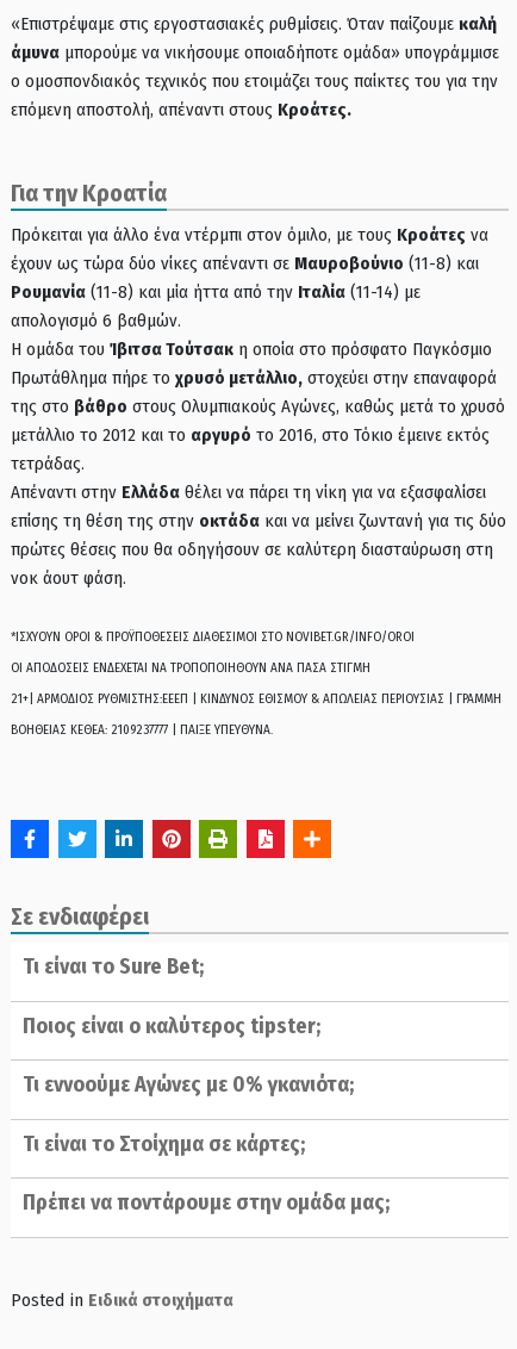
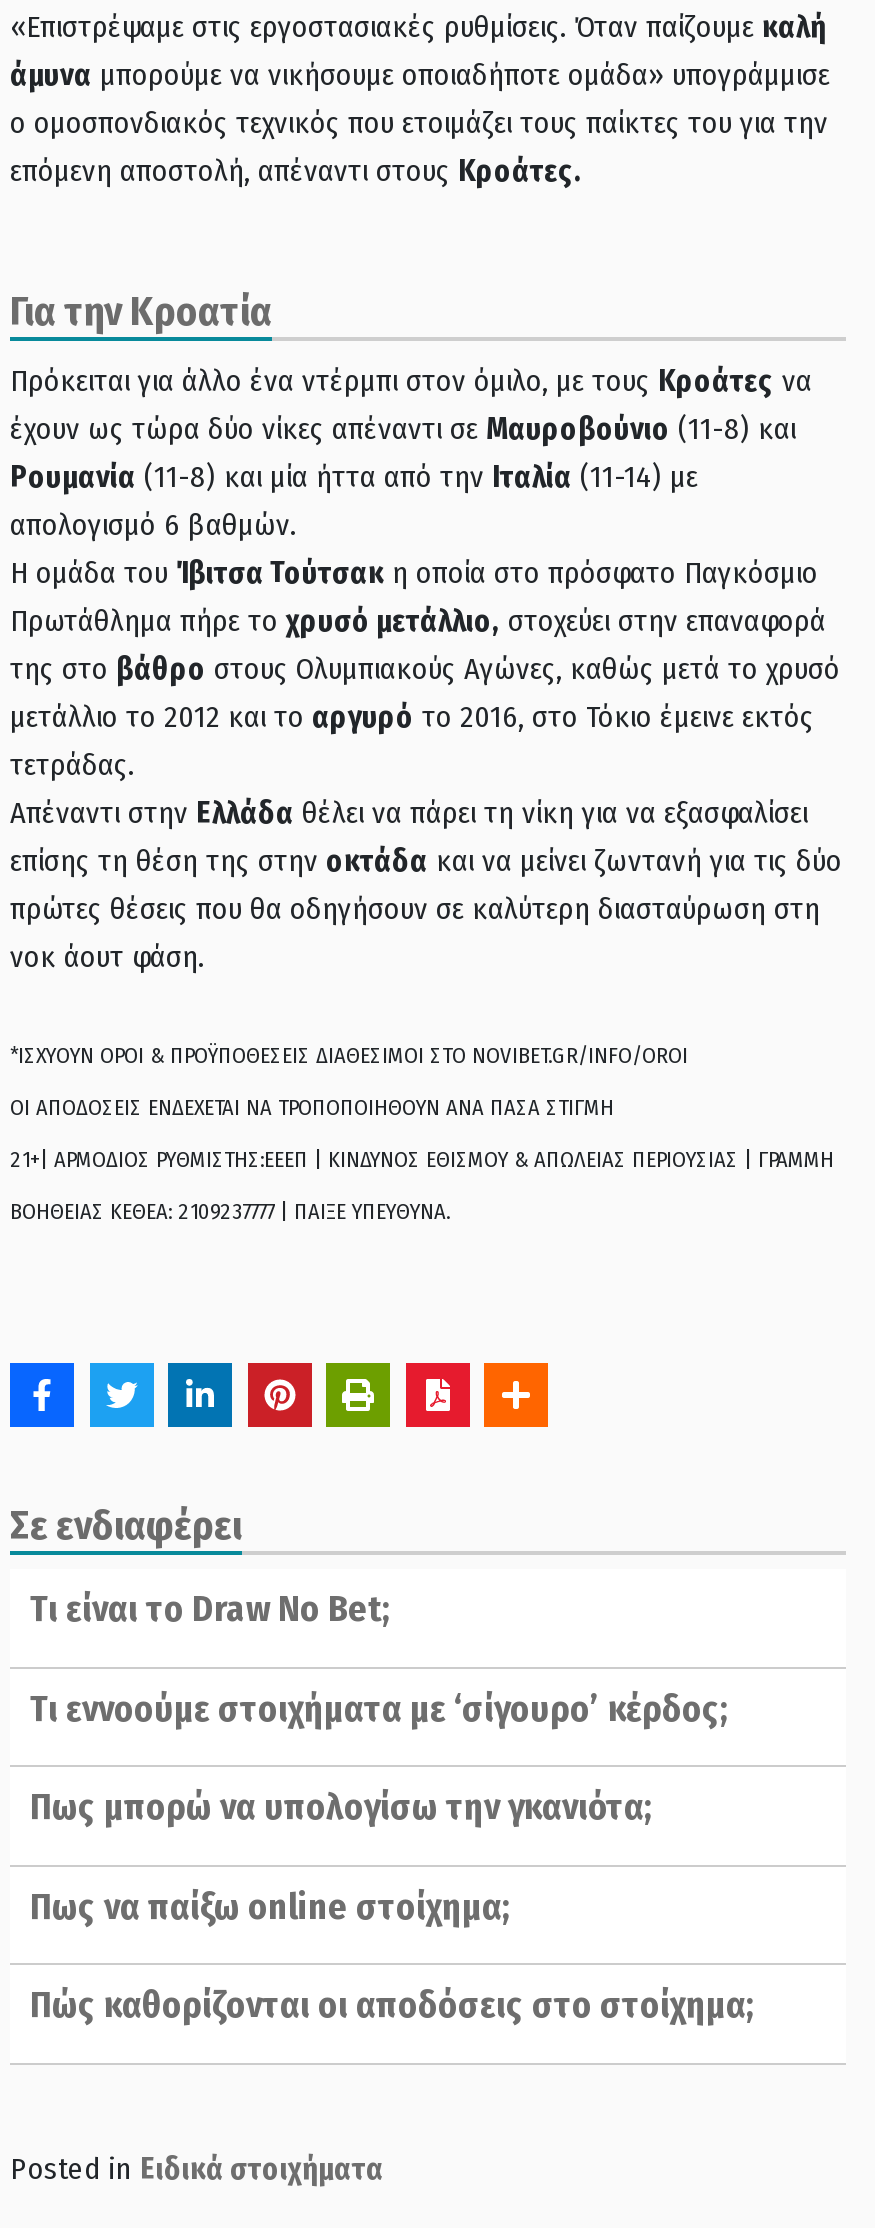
[23,954,204,980] Τι είναι το Sure Bet; -> [30,1587,390,1631] Τι είναι το Draw No Bet;
[23,1013,320,1039] Ποιος είναι ο καλύτερος tipster; -> [30,1687,728,1731] Τι εννοούμε στοιχήματα με ‘σίγουρο’ κέρδος;
[23,1072,354,1098] Τι εννοούμε Αγώνες με 0% γκανιότα; -> [30,1785,652,1829] Πως μπορώ να υπολογίσω την γκανιότα;
[23,1131,305,1157] Τι είναι το Στοίχημα σε κάρτες; -> [30,1885,510,1929] Πως να παίξω online στοίχημα;
[23,1190,390,1216] Πρέπει να ποντάρουμε στην ομάδα μας; -> [30,1983,754,2027] Πώς καθορίζονται οι αποδόσεις στο στοίχημα;

